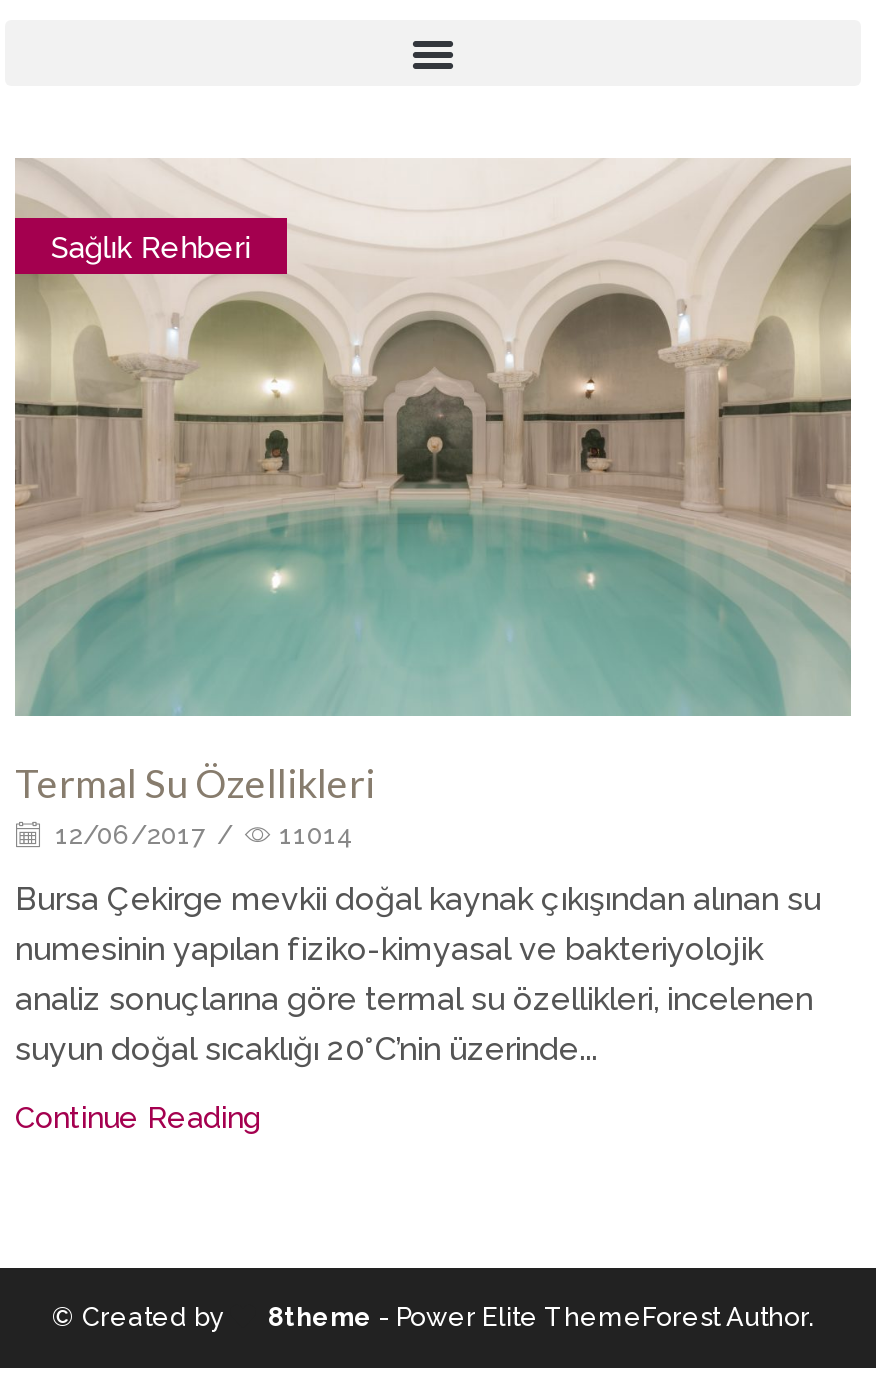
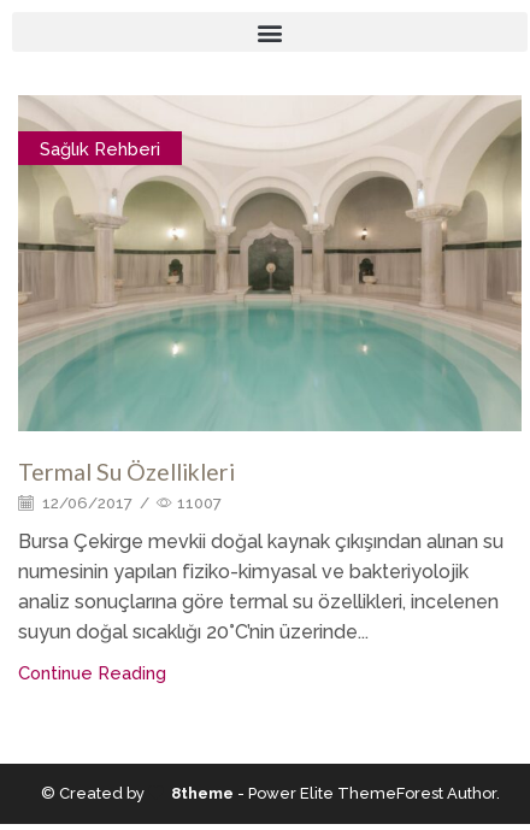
[49,819,353,849] 12/06/2017 / 11014 -> [39,493,222,511] 12/06/2017 / 11007

